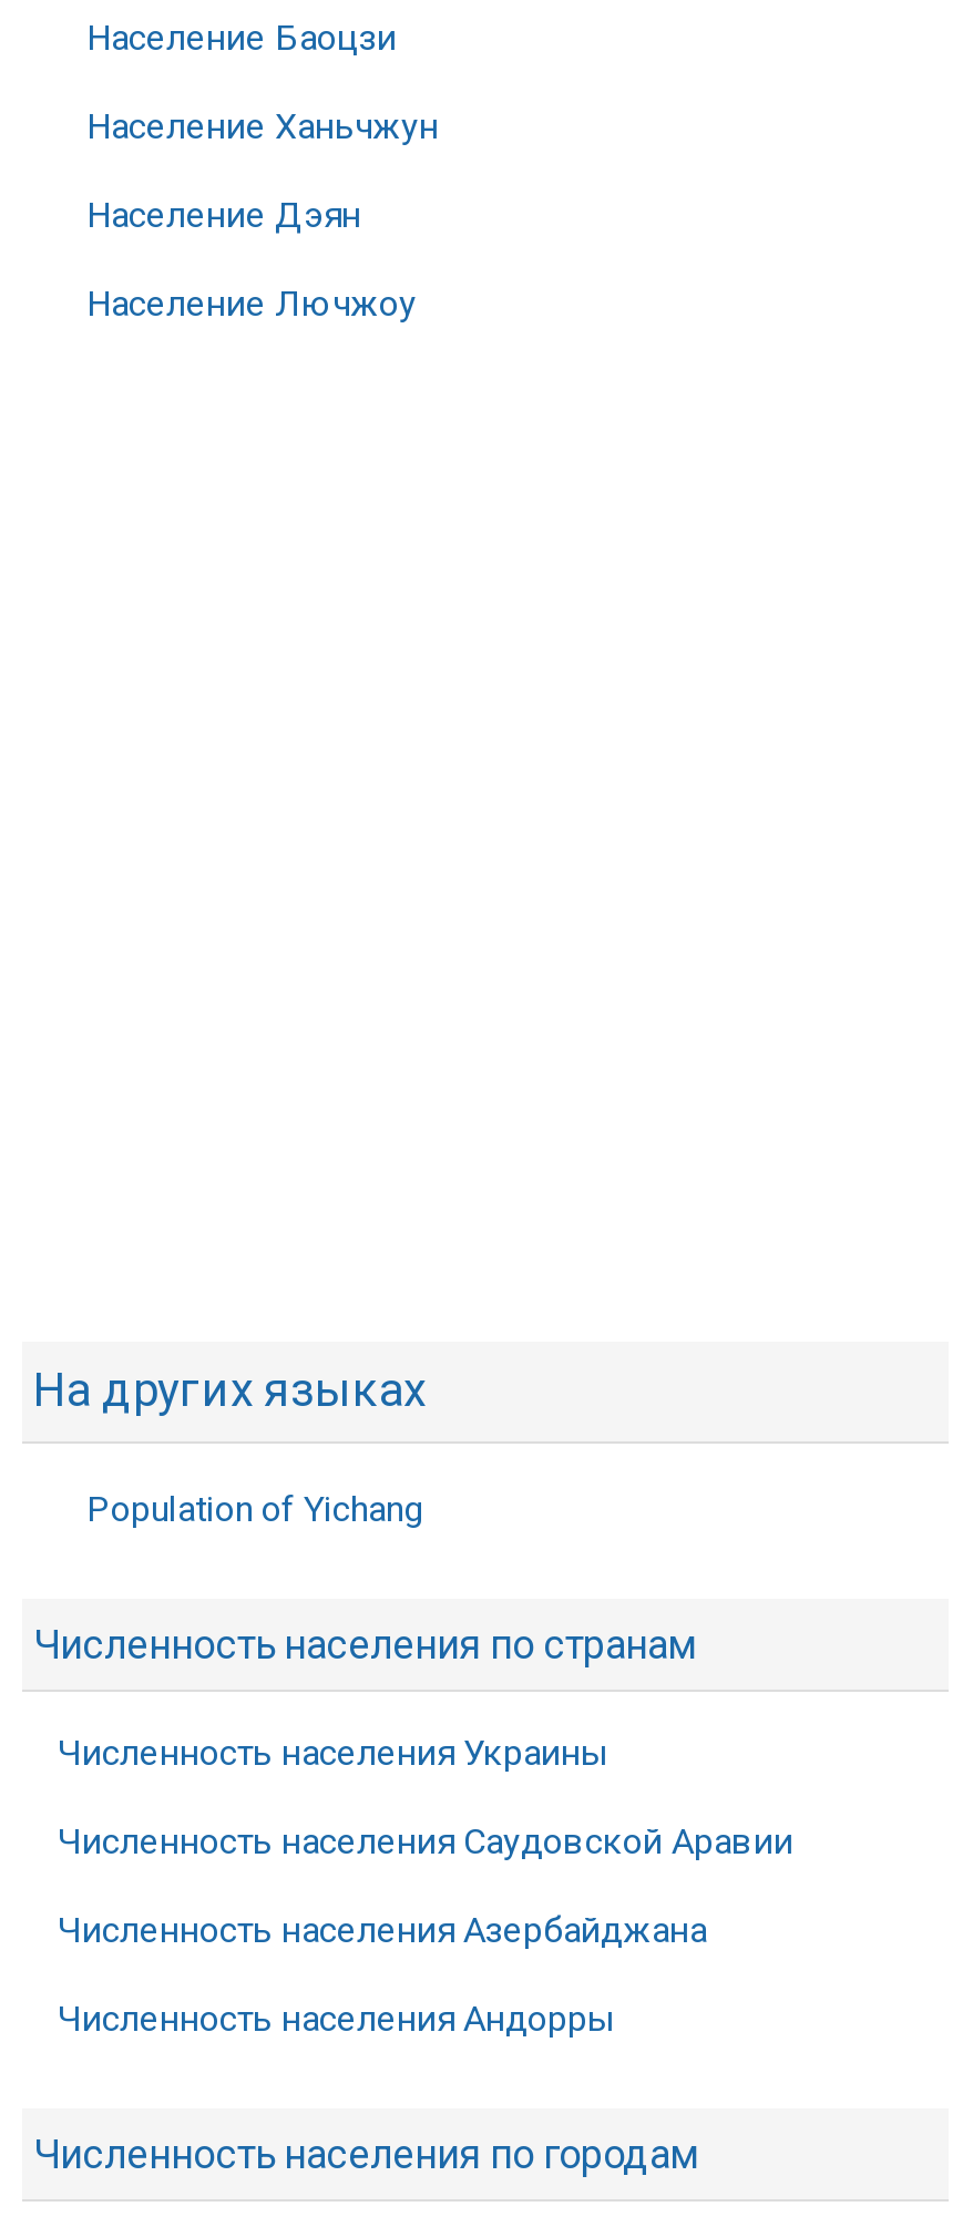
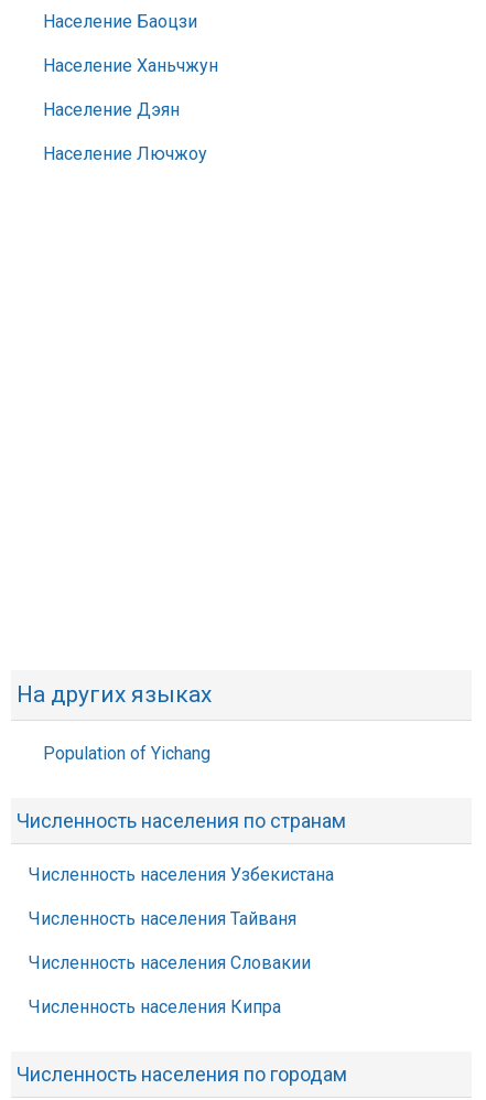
[58,1732,610,1774] Численность населения Украины -> [29,864,334,885] Численность населения Узбекистана
[58,1820,793,1862] Численность населения Саудовской Аравии -> [29,908,296,929] Численность населения Тайваня
[58,1909,707,1951] Численность населения Азербайджана -> [29,952,311,973] Численность населения Словакии
[58,1998,616,2040] Численность населения Андорры -> [29,996,281,1017] Численность населения Кипра

